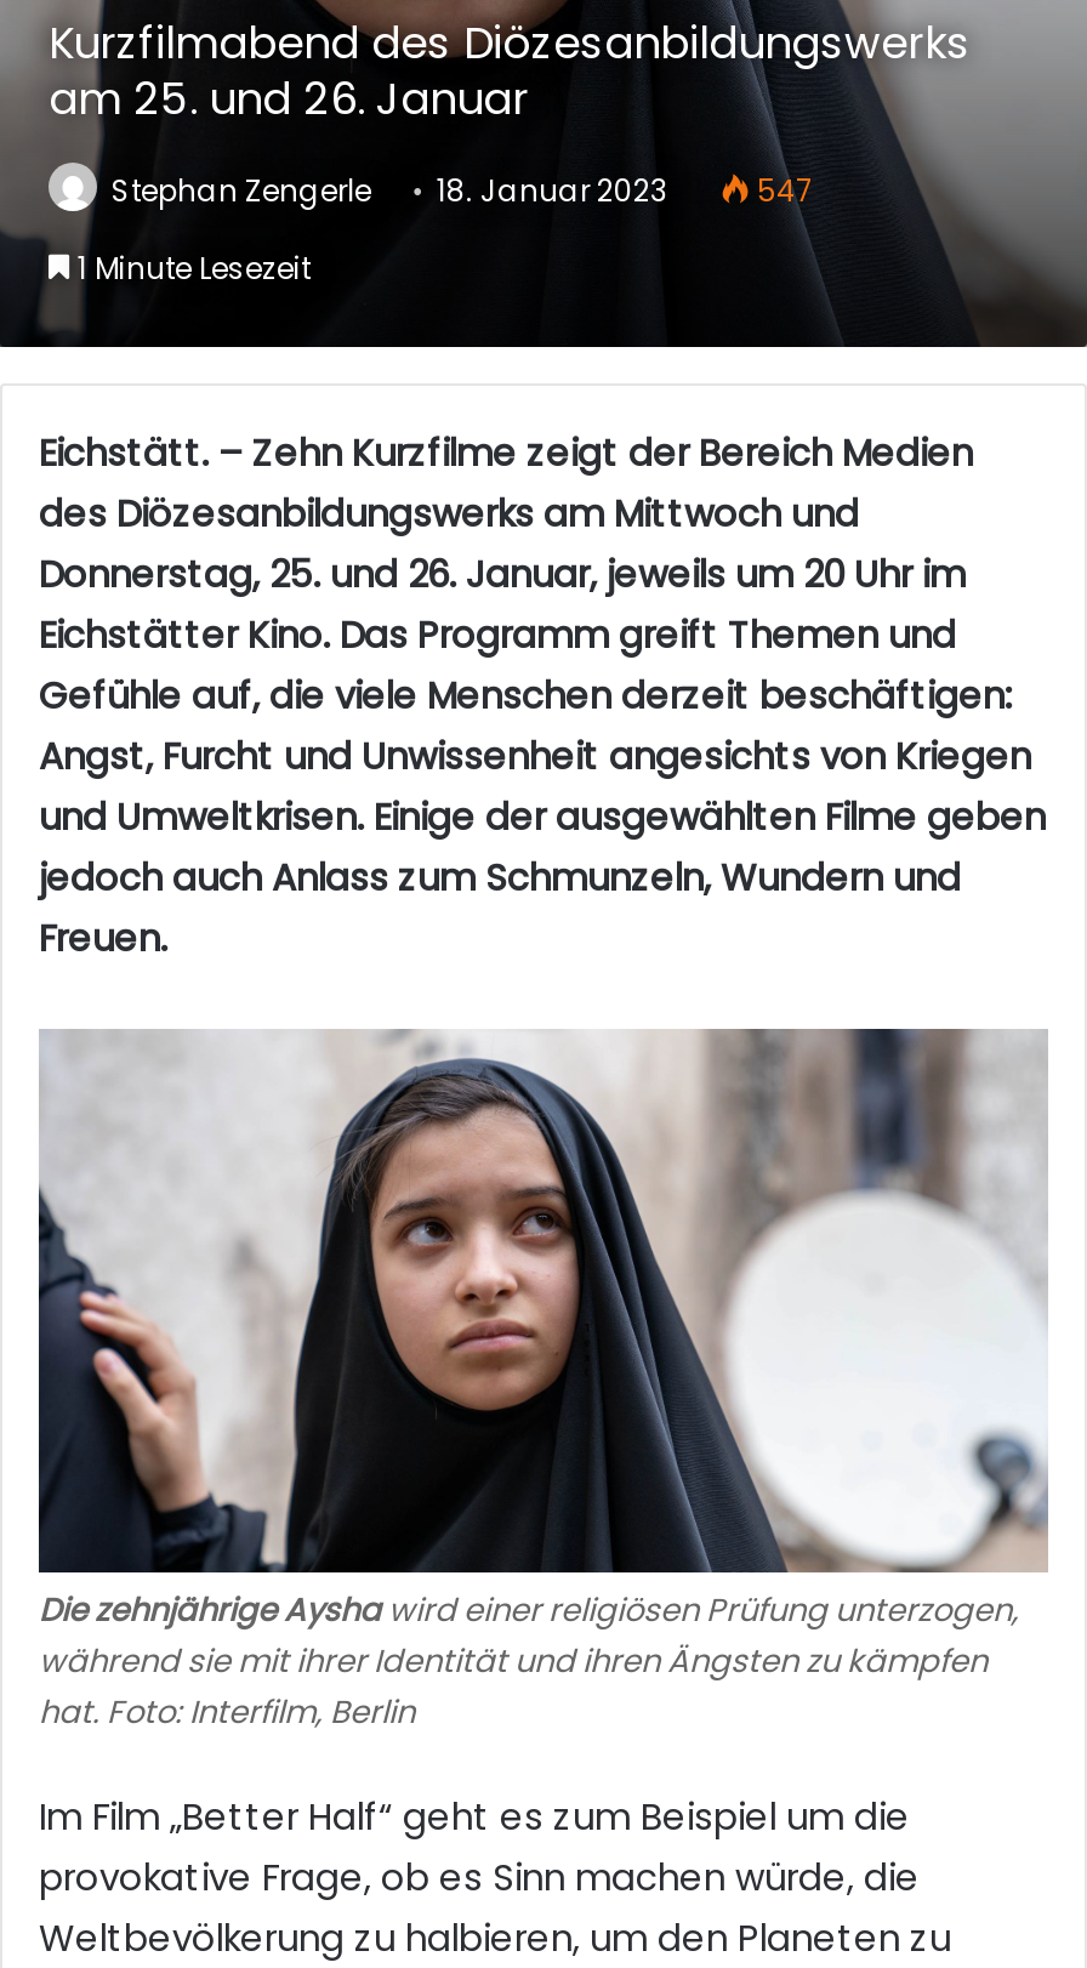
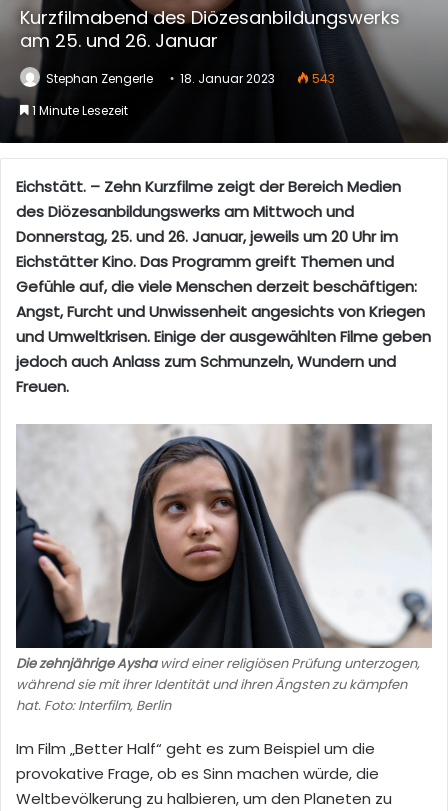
[112,169,813,211] Stephan Zengerle 18. Januar 2023 547 -> [46,70,335,87] Stephan Zengerle 18. Januar 2023 543

